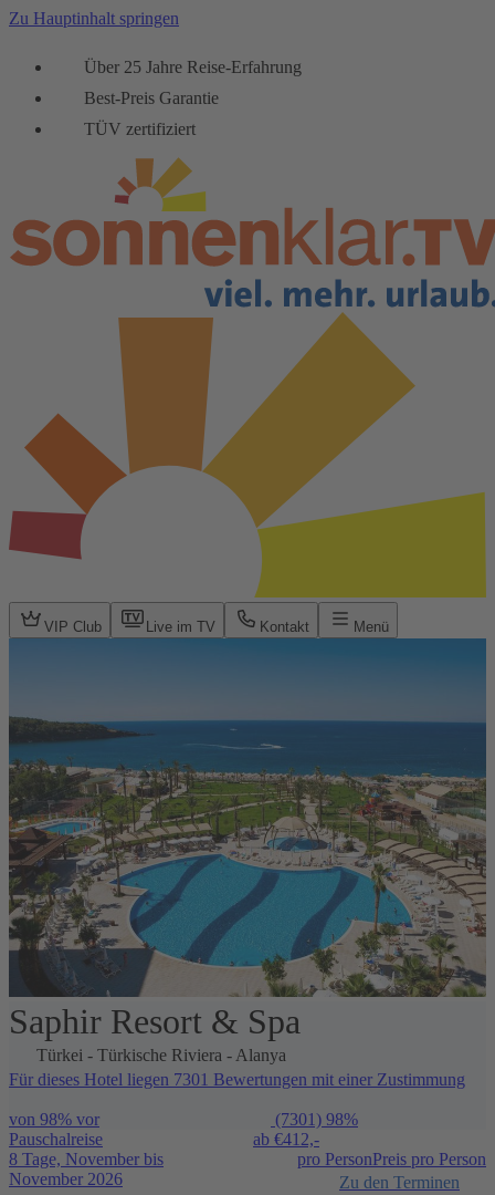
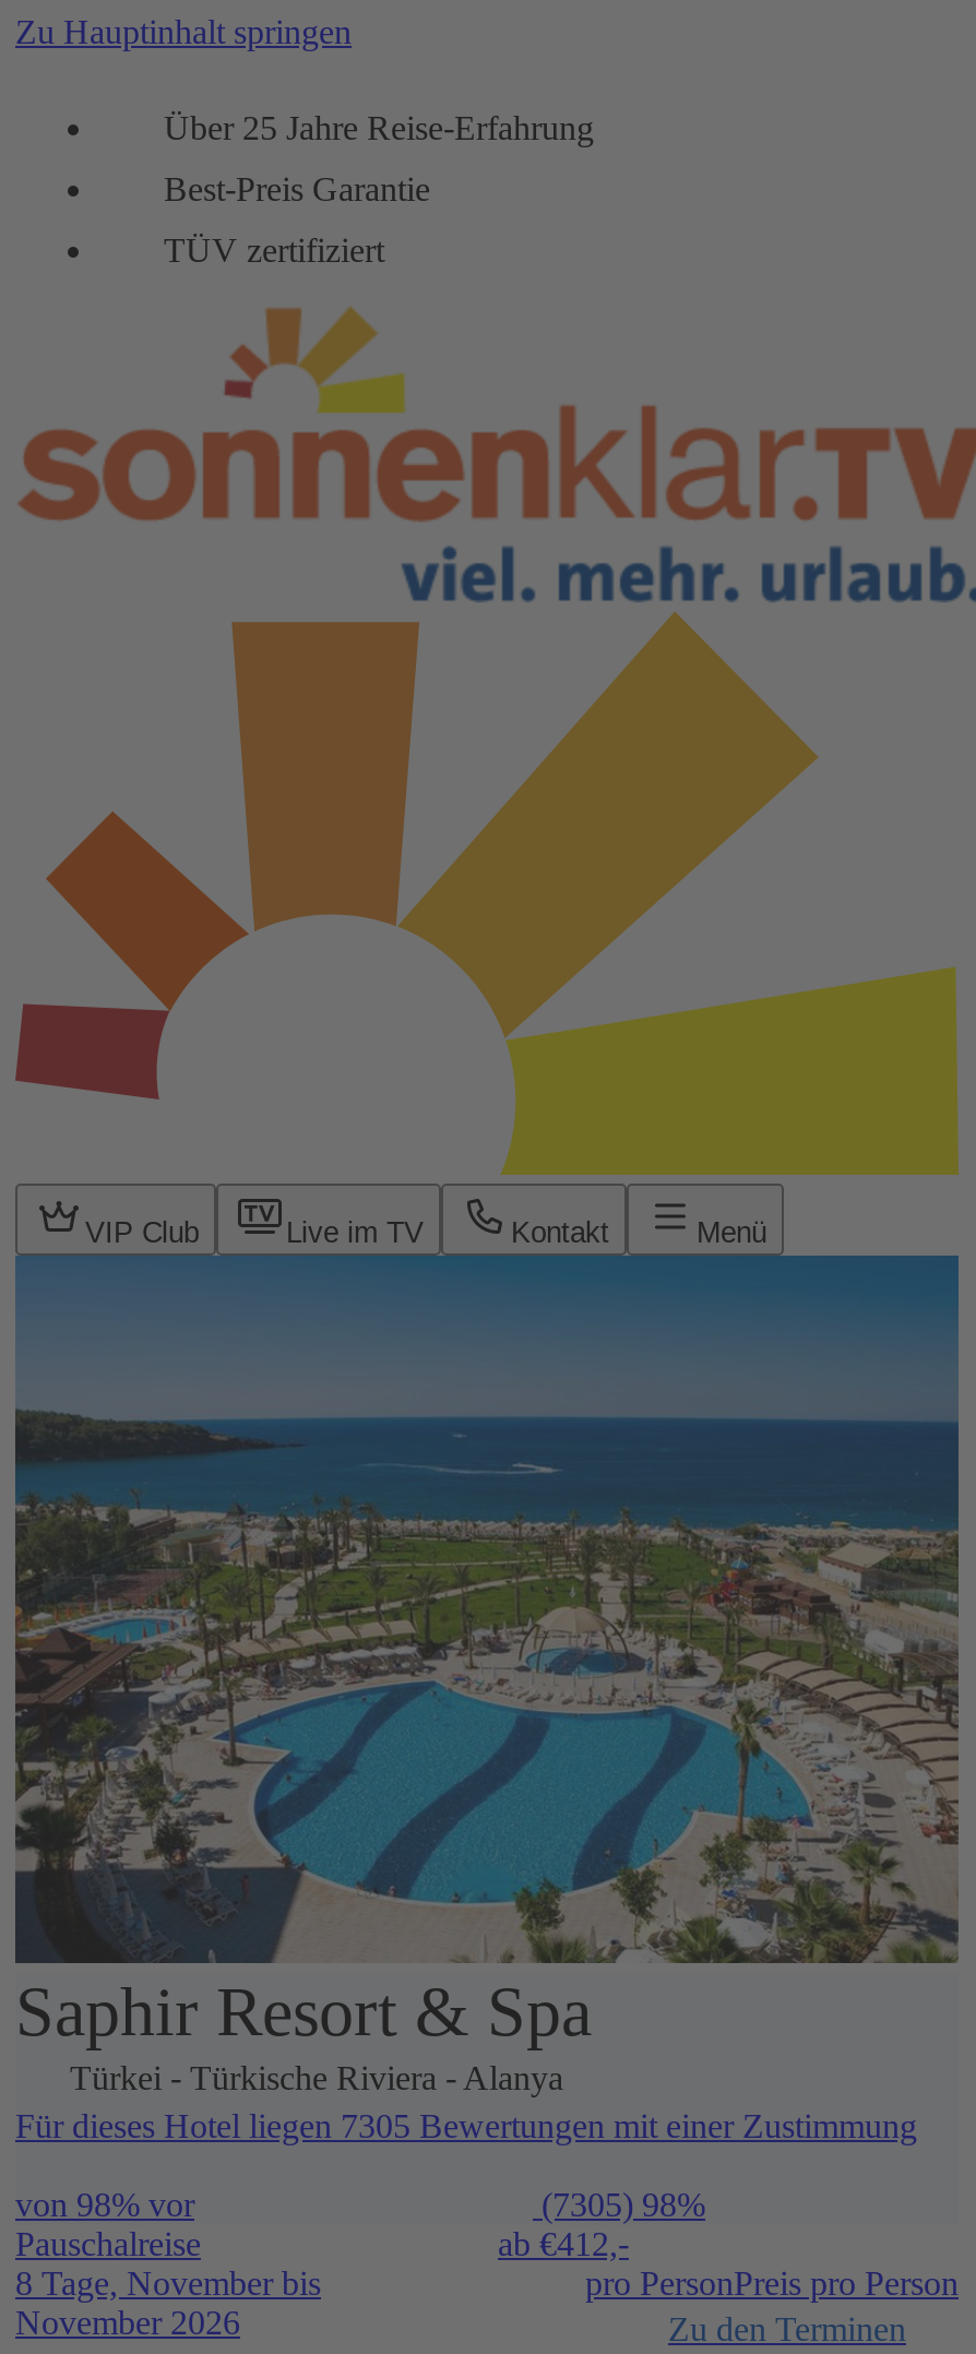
[9,1070,465,1089] Für dieses Hotel liegen 7301 Bewertungen mit einer Zustimmung -> [15,2107,917,2144] Für dieses Hotel liegen 7305 Bewertungen mit einer Zustimmung
[271,1110,358,1129] (7301) 98% -> [533,2186,705,2223] (7305) 98%

